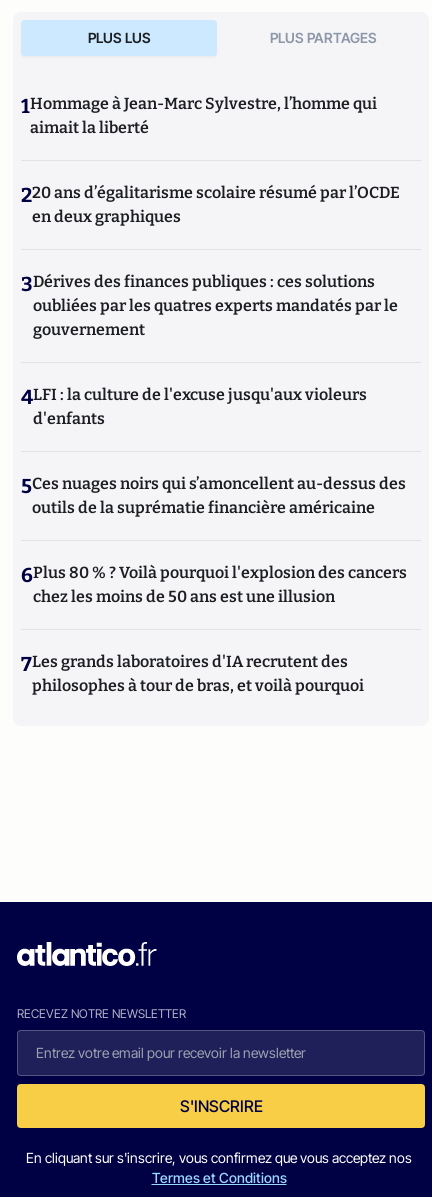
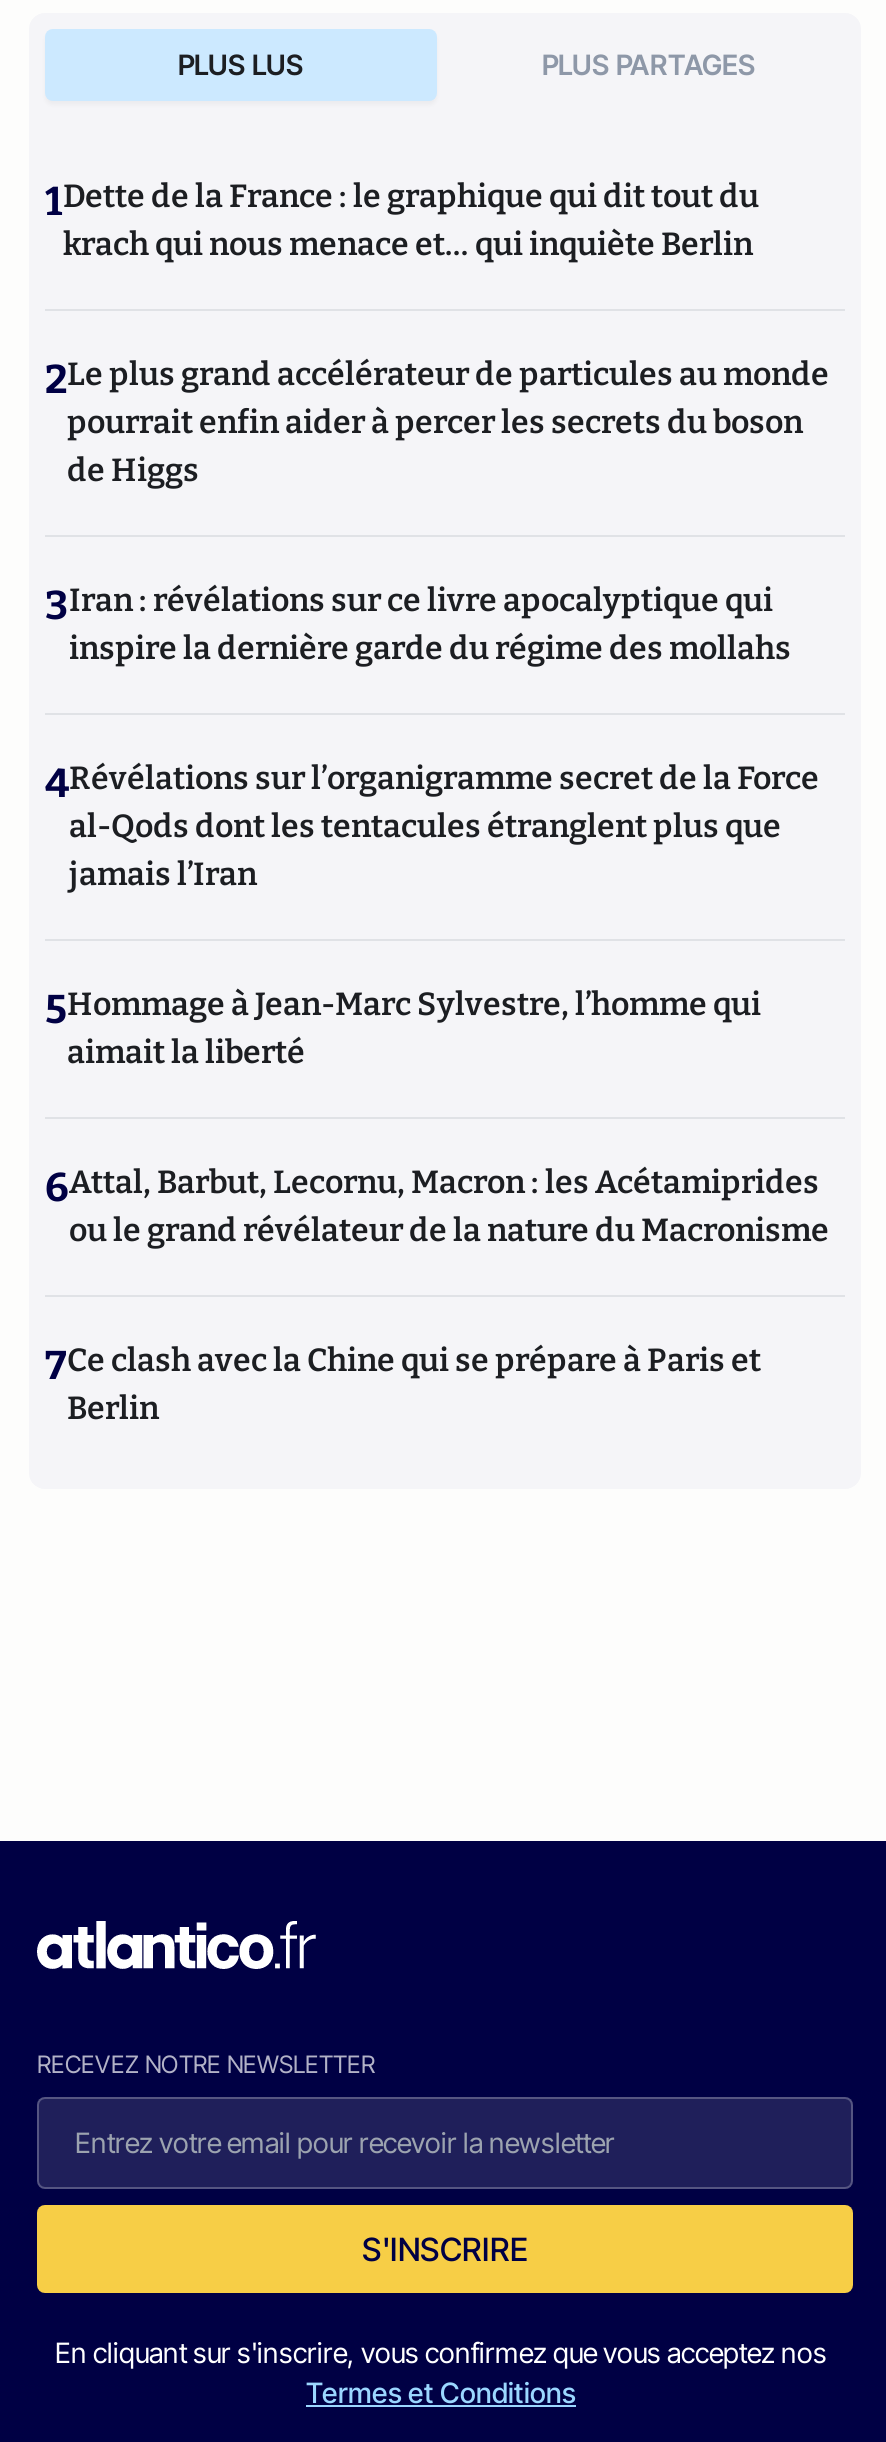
[21,94,377,118] 1Hommage à Jean-Marc Sylvestre, l’homme qui -> [45,177,829,1033] 1Dette de la France : le graphique qui dit tout du | krach qui nous menace et… qui inquiète Berlin | 2Le plus grand accélérateur de particules au monde | pourrait enfin aider à percer les secrets du boson | de Higgs | 3Iran : révélations sur ce livre apocalyptique qui | inspire la dernière garde du régime des mollahs | 4Révélations sur l’organigramme secret de la Force | al-Qods dont les tentacules étranglent plus que | jamais l’Iran | 5Hommage à Jean-Marc Sylvestre, l’homme qui
moved [30,118,149,137] -> [67,1033,305,1071]: aimait la liberté
[21,183,407,695] 220 ans d’égalitarisme scolaire résumé par l’OCDE | en deux graphiques | 3Dérives des finances publiques : ces solutions | oubliées par les quatres experts mandatés par le | gouvernement | 4LFI : la culture de l'excuse jusqu'aux violeurs | d'enfants | 5Ces nuages noirs qui s’amoncellent au-dessus des | outils de la suprématie financière américaine | 6Plus 80 % ? Voilà pourquoi l'explosion des cancers | chez les moins de 50 ans est une illusion | 7Les grands laboratoires d'IA recrutent des | philosophes à tour de bras, et voilà pourquoi -> [45,1163,829,1427] 6Attal, Barbut, Lecornu, Macron : les Acétamiprides | ou le grand révélateur de la nature du Macronisme | 7Ce clash avec la Chine qui se prépare à Paris et | Berlin

